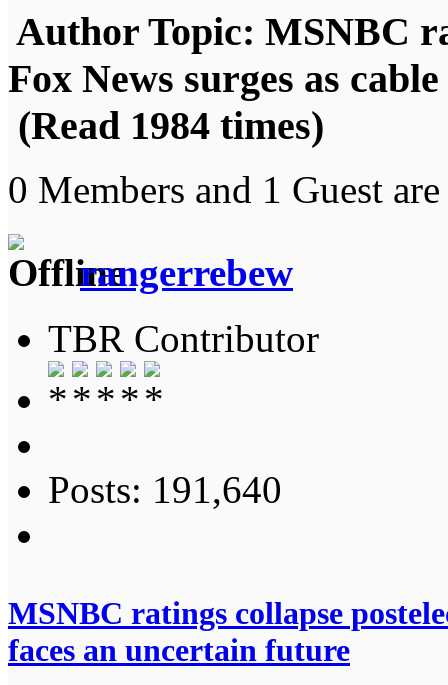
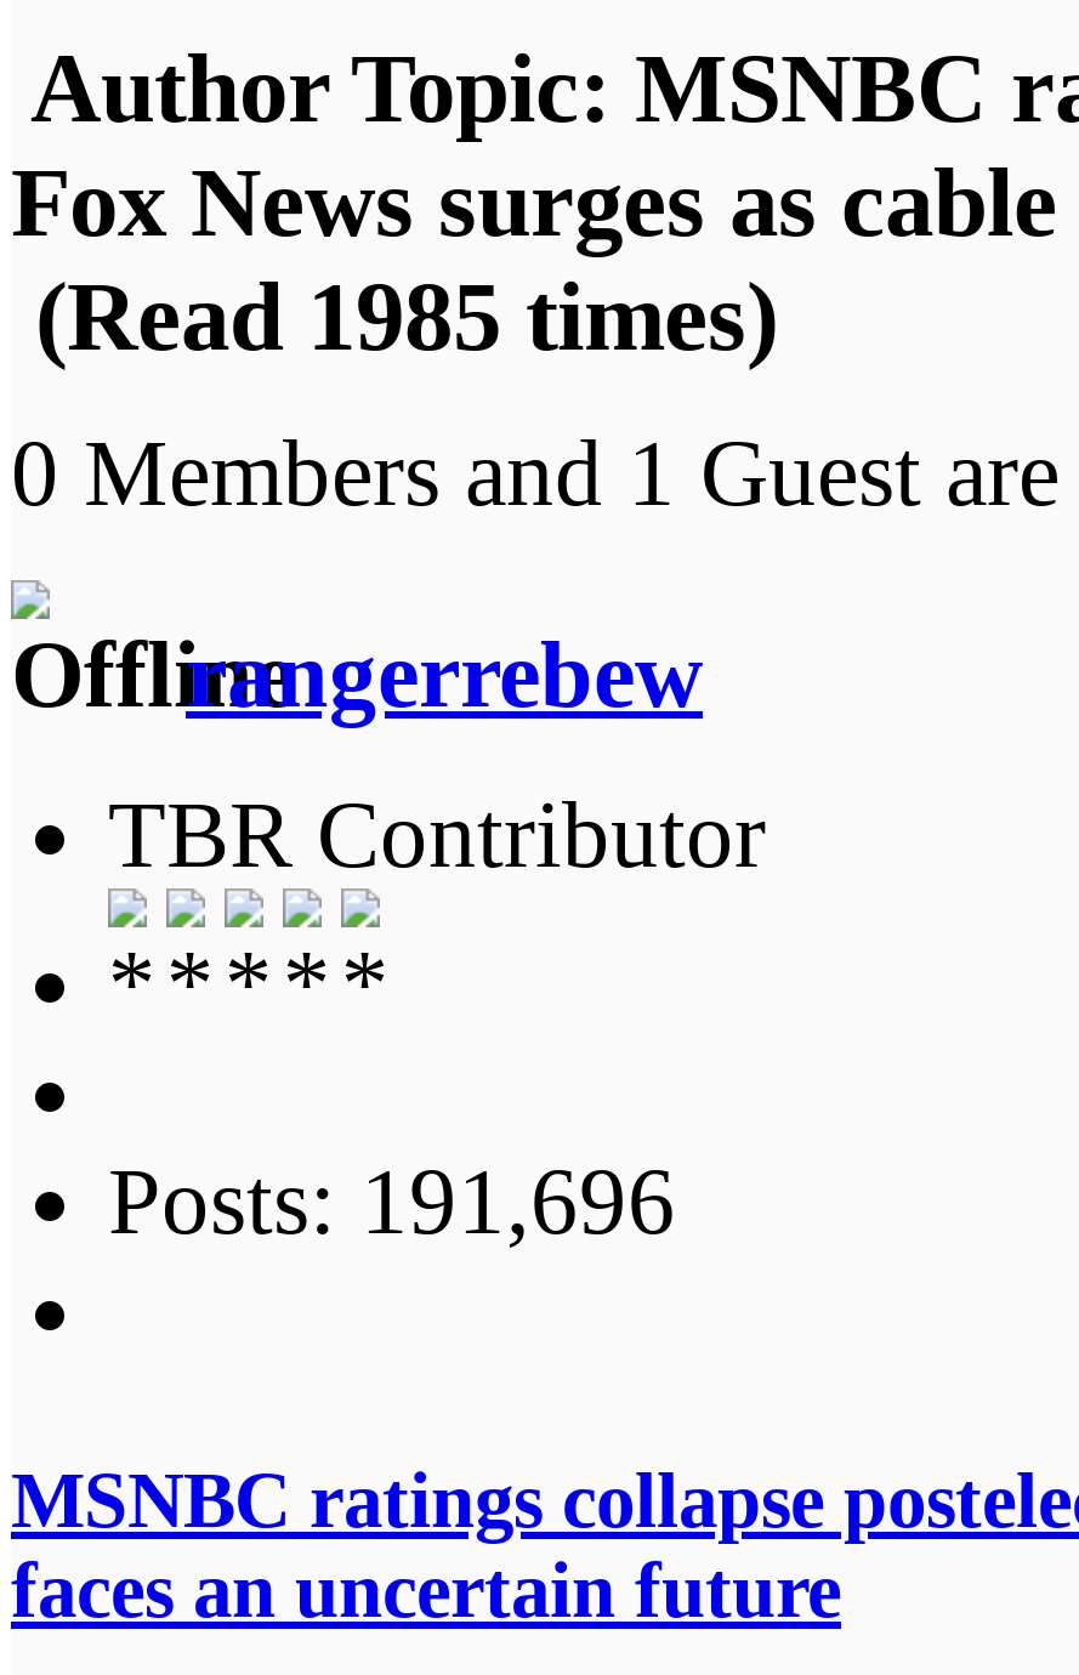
[8,103,324,148] (Read 1984 times) -> [11,261,778,370] (Read 1985 times)
[48,468,282,511] Posts: 191,640 -> [108,1148,676,1252] Posts: 191,696

